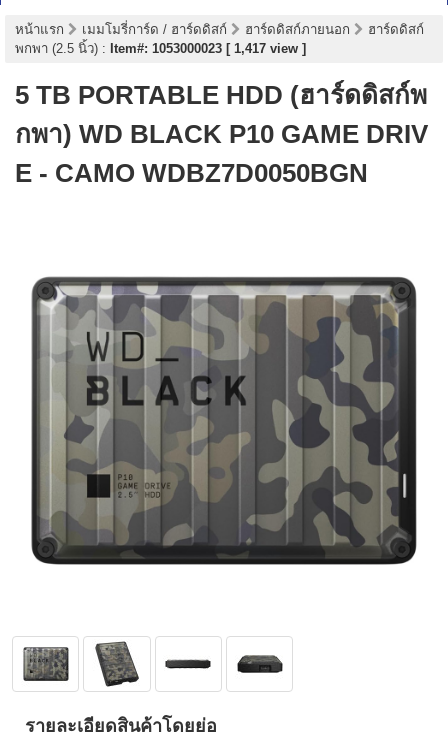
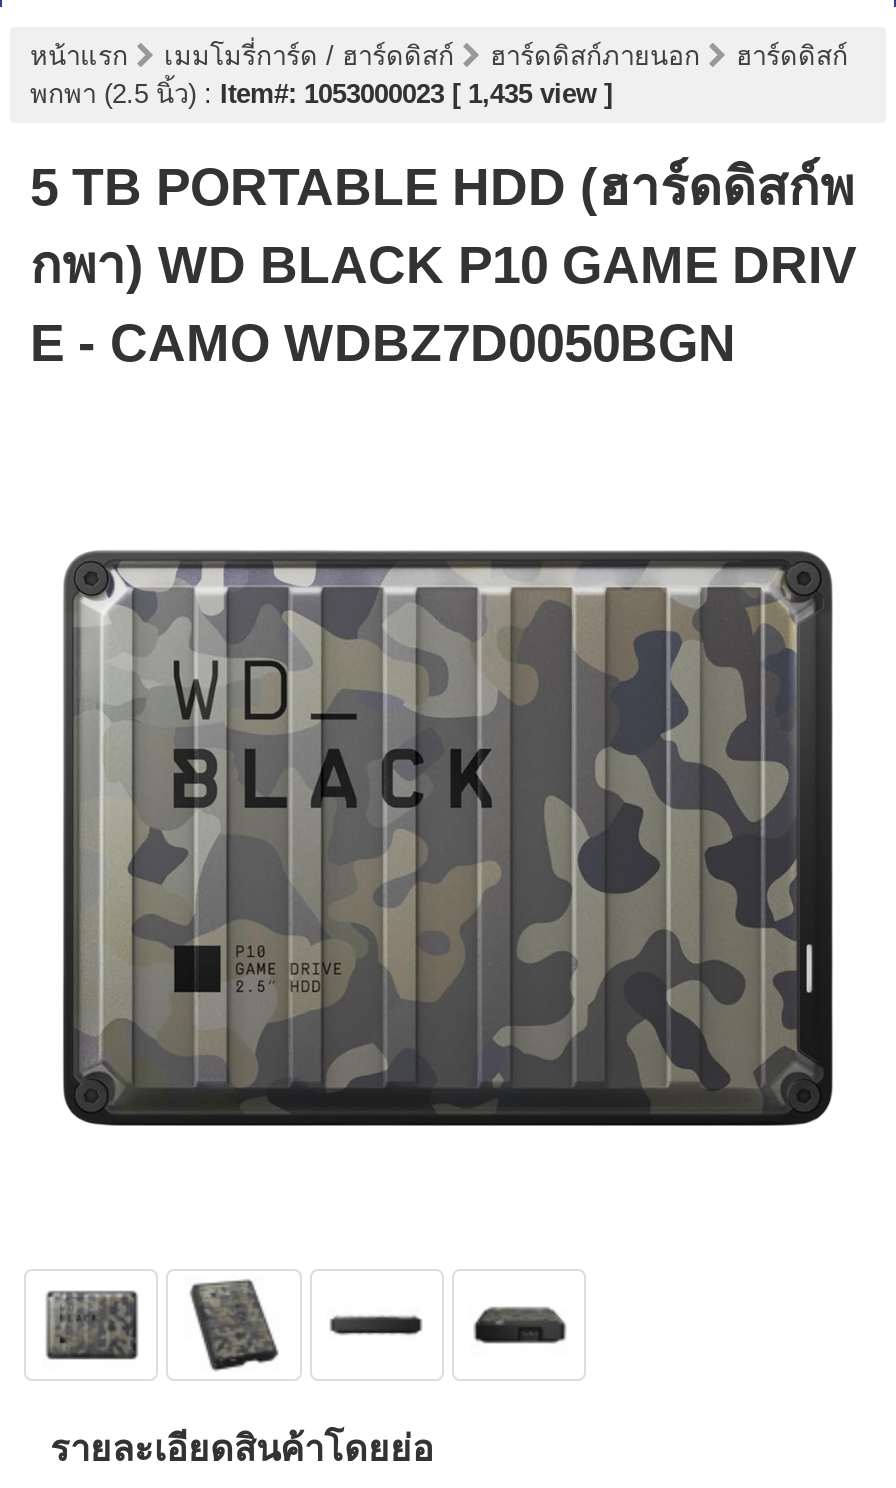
[15,41,306,56] พกพา (2.5 นิ้ว): Item#: 1053000023 [ 1,417 view ] -> [30,79,612,109] พกพา (2.5 นิ้ว): Item#: 1053000023 [ 1,435 view ]

